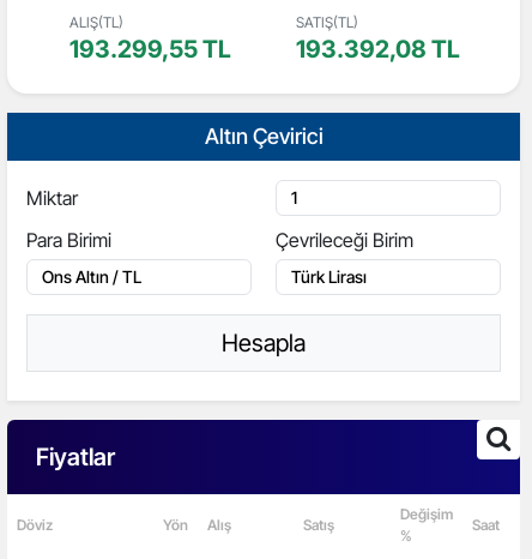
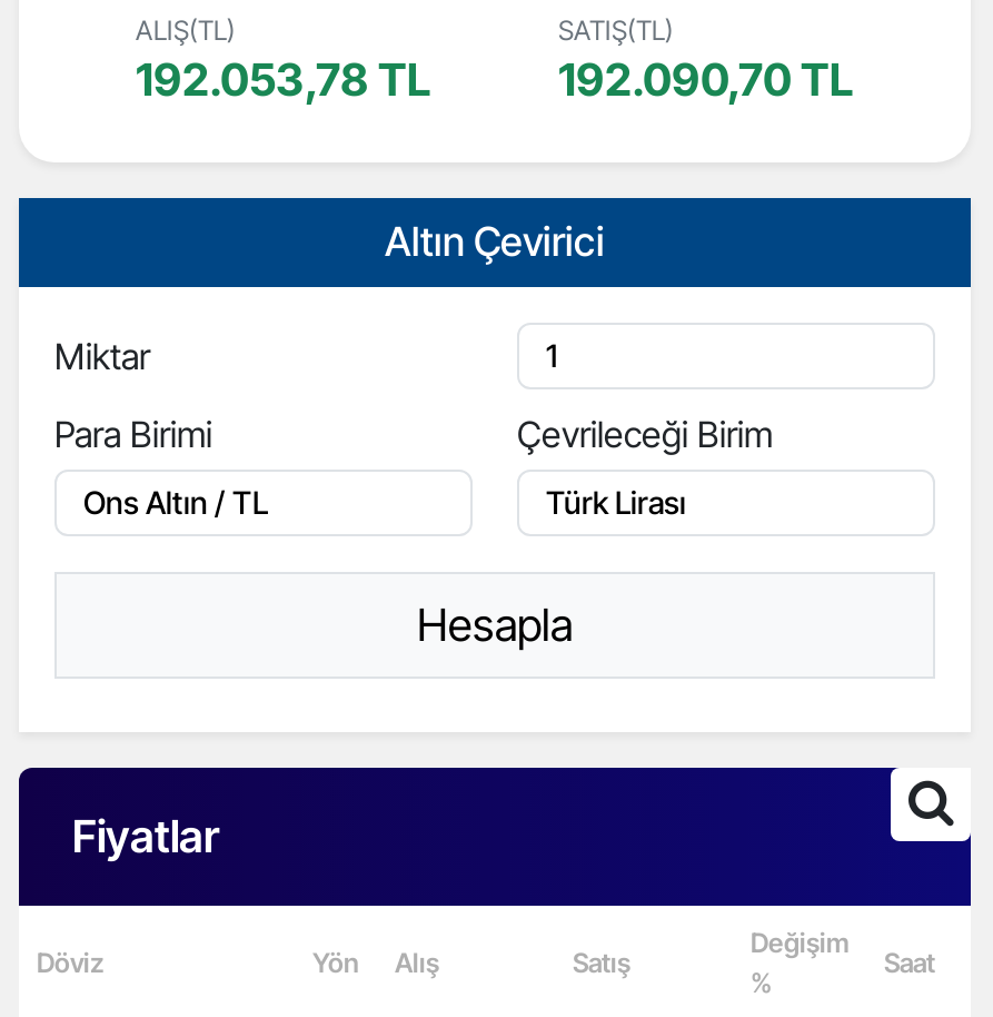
[69,35,231,64] 193.299,55 TL -> [136,54,431,107] 192.053,78 TL
[295,35,460,64] 193.392,08 TL -> [558,54,854,107] 192.090,70 TL

